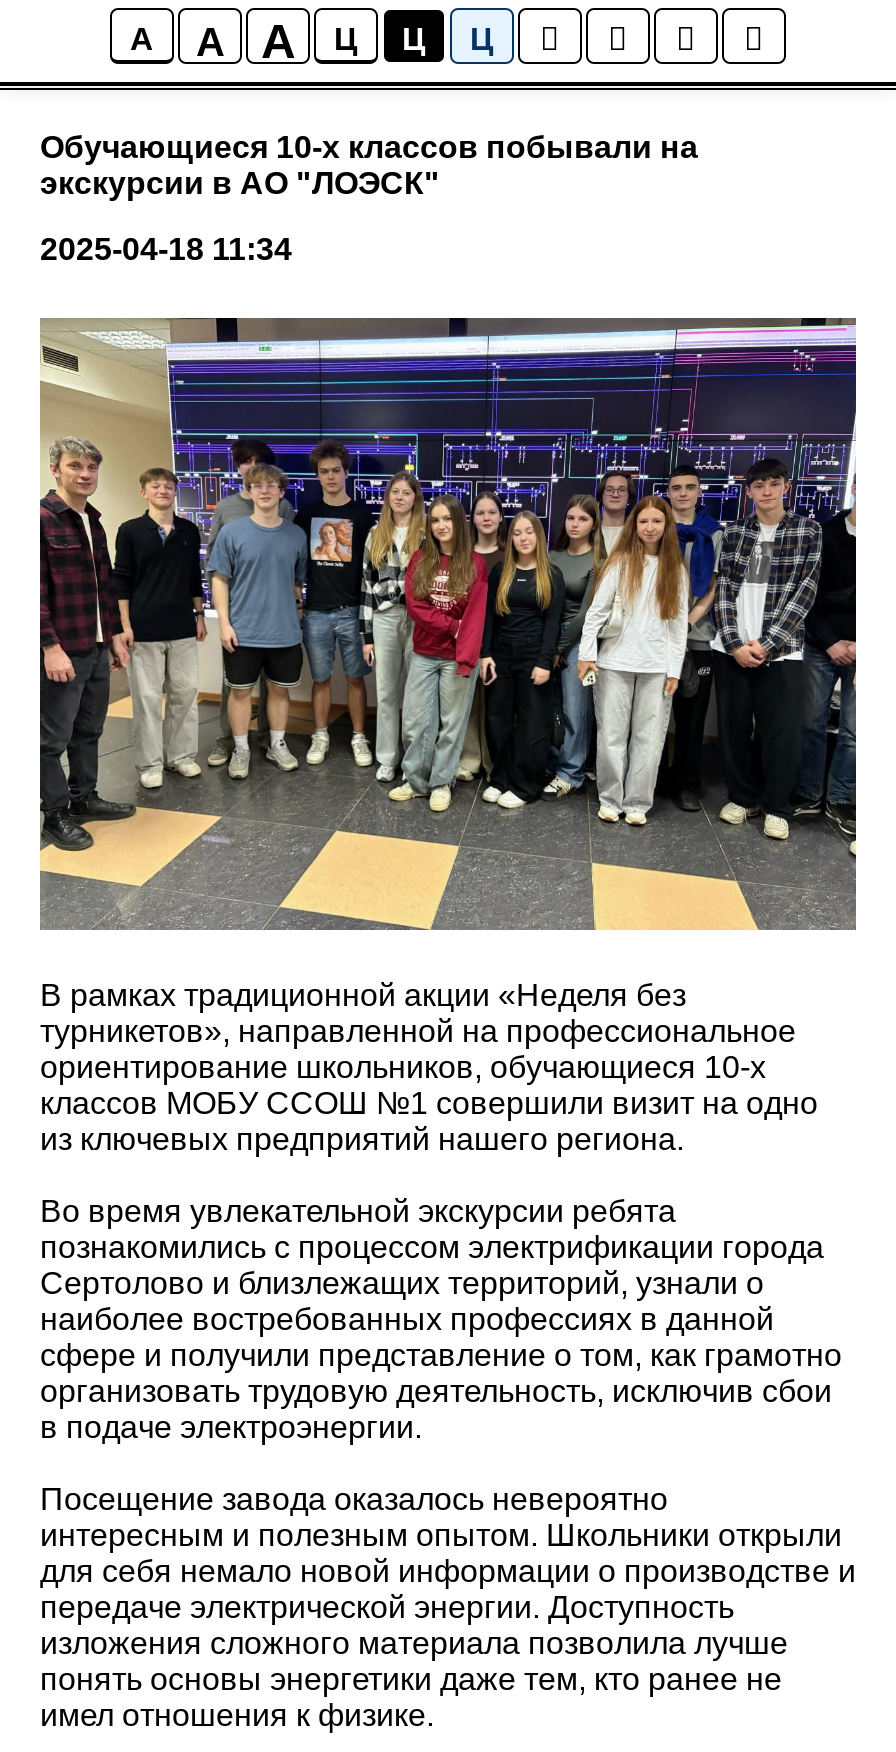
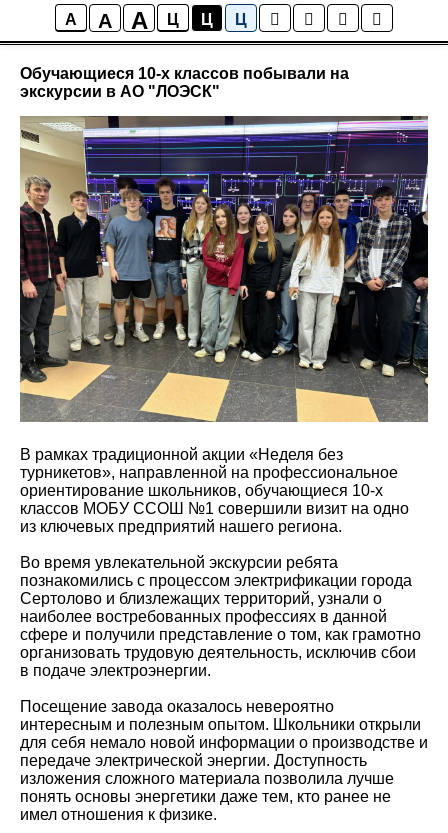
[40,232,292,266] 2025-04-18 11:34 -> none

